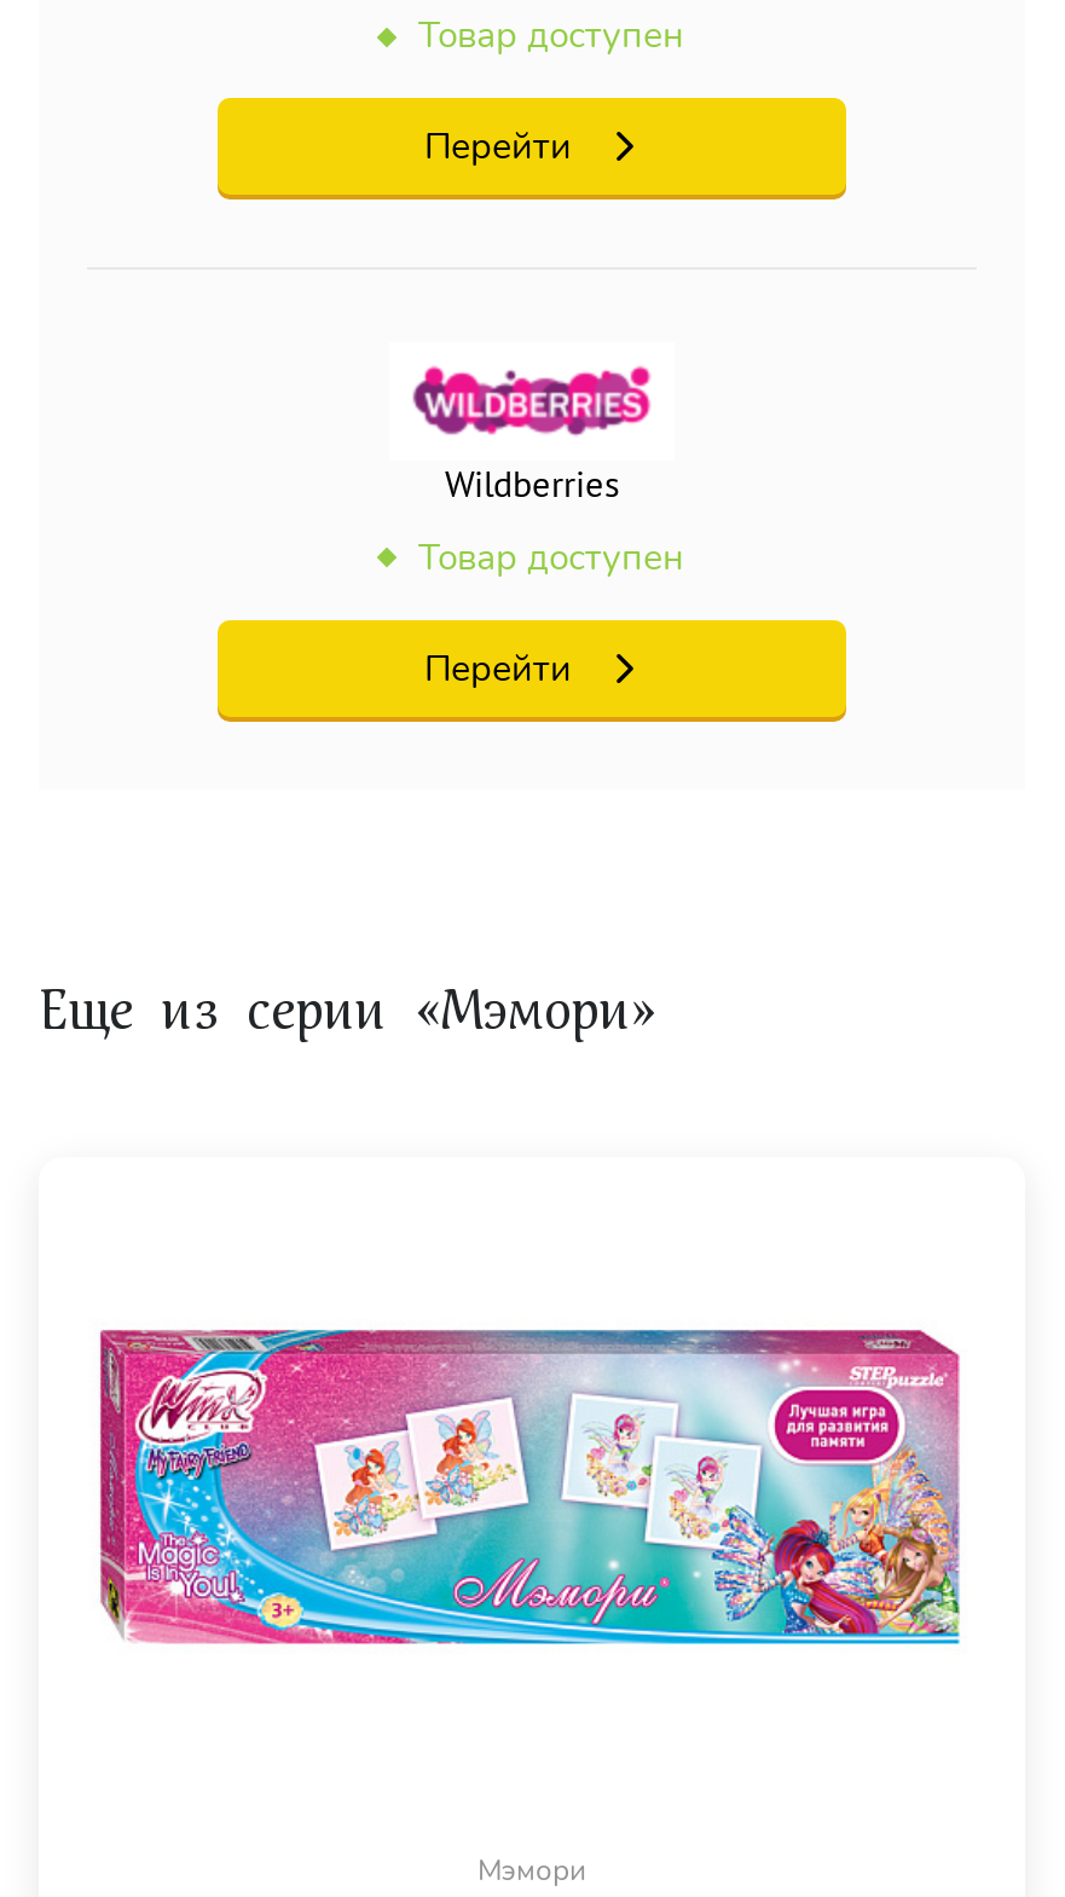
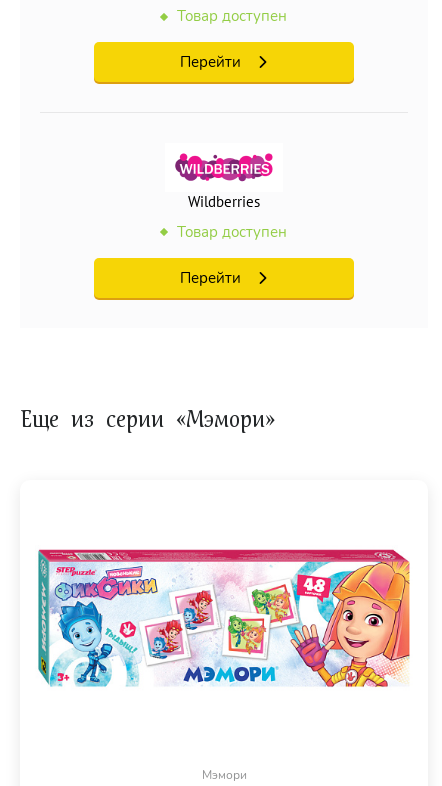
[82,1326,982,1658] [image] -> [37,549,411,688] [image]

